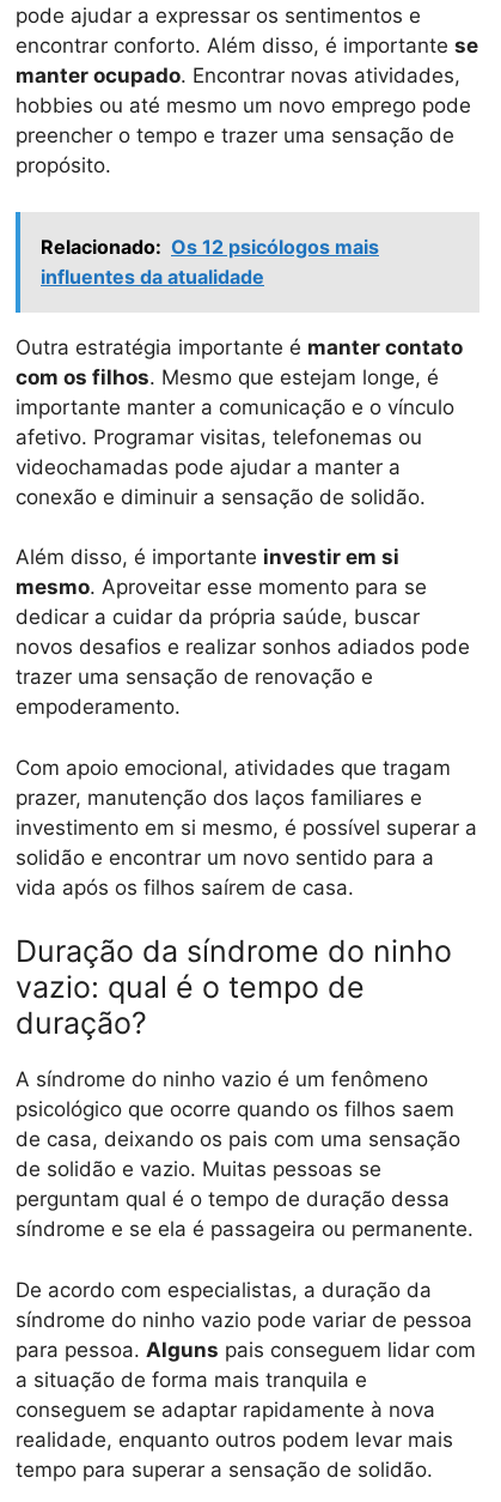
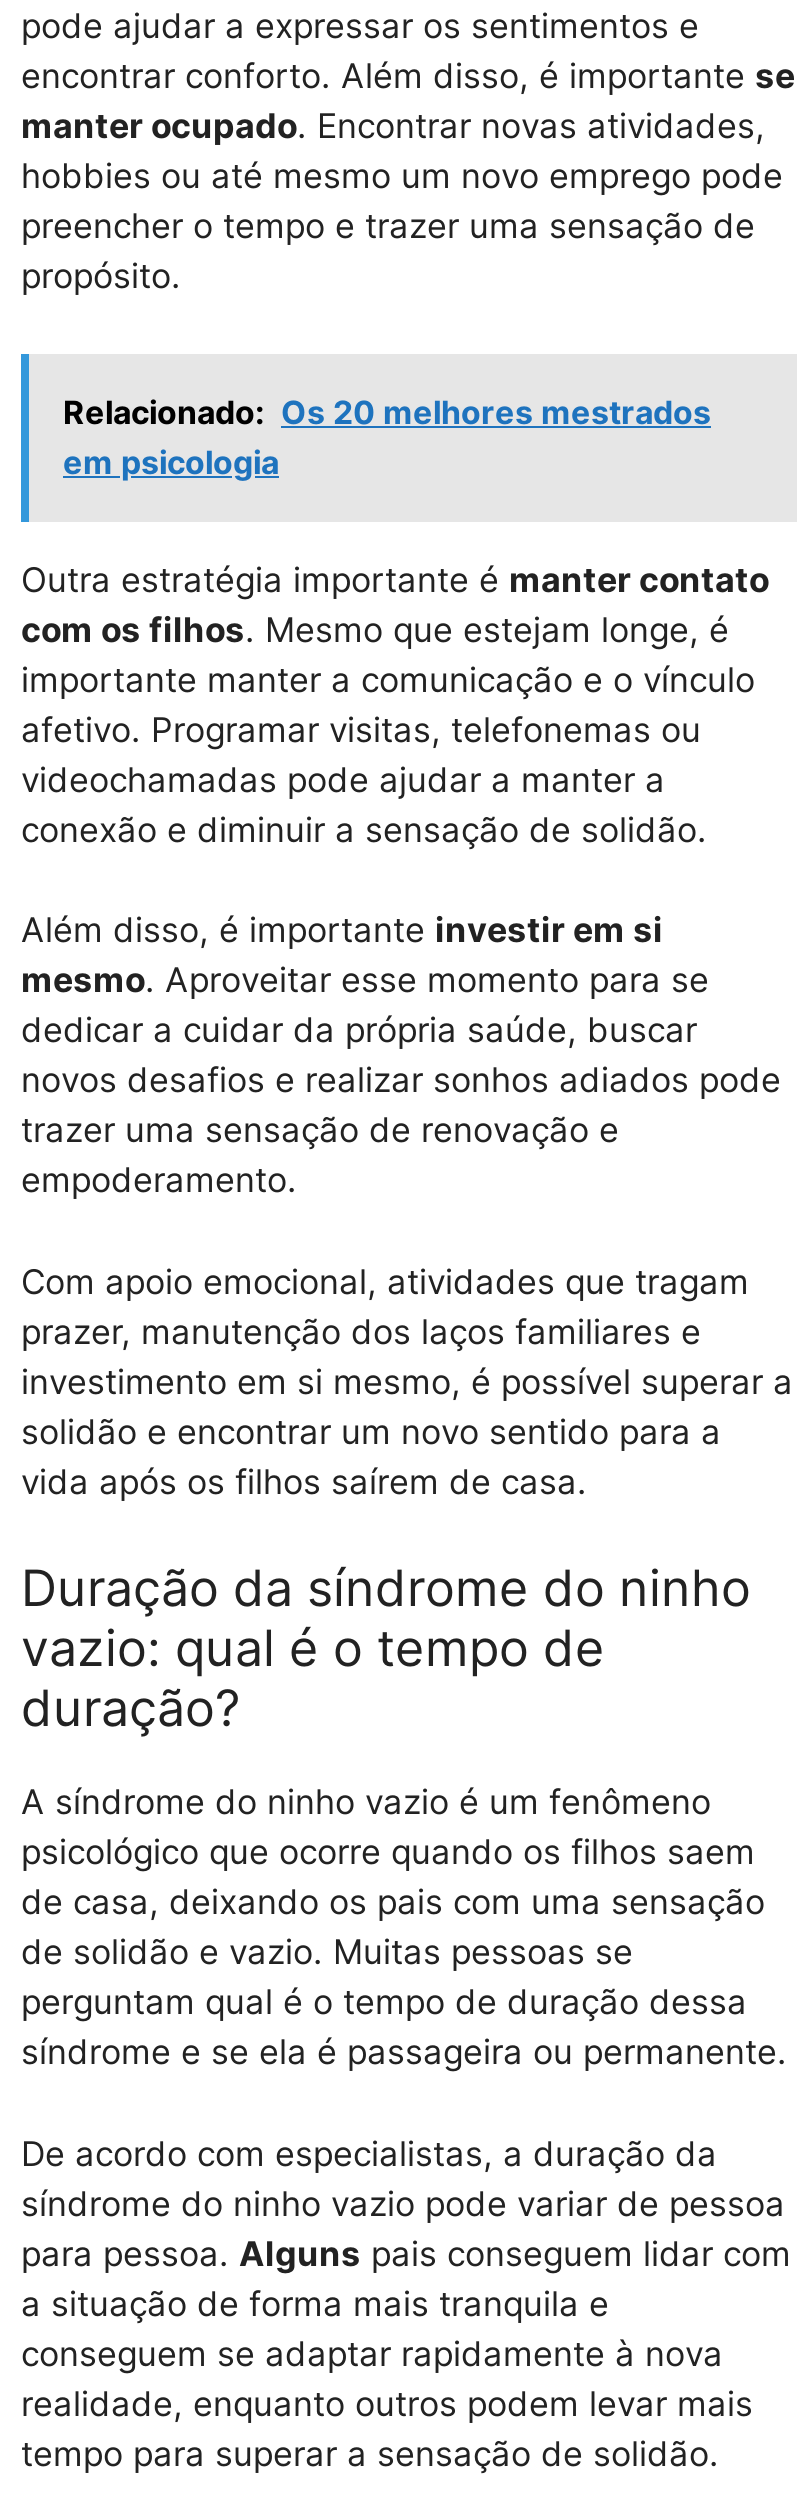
[41,235,379,289] Relacionado: Os 12 psicólogos mais | influentes da atualidade -> [63,392,711,482] Relacionado: Os 20 melhores mestrados | em psicologia

